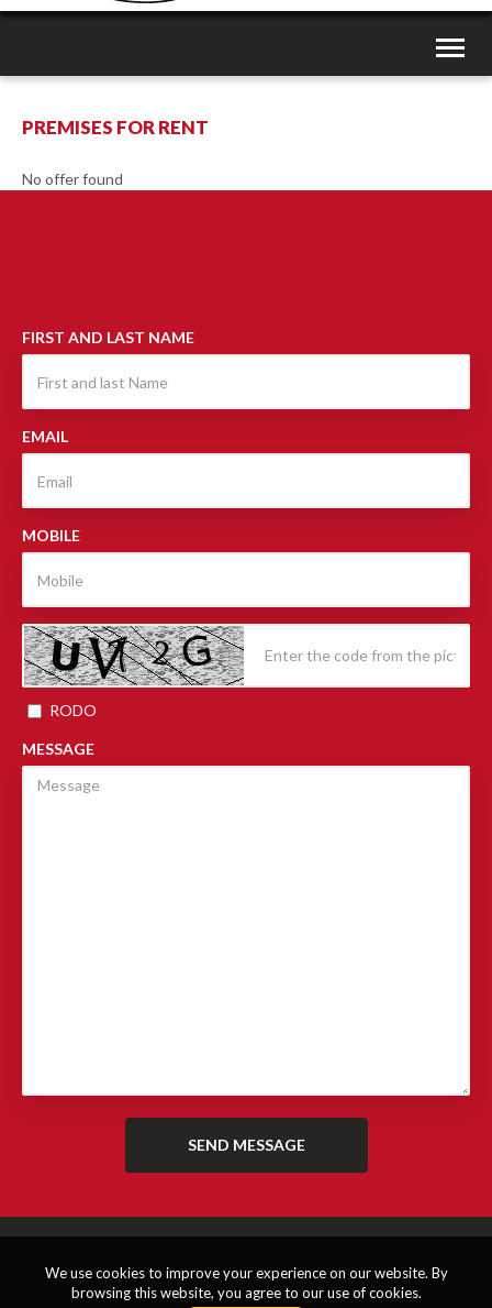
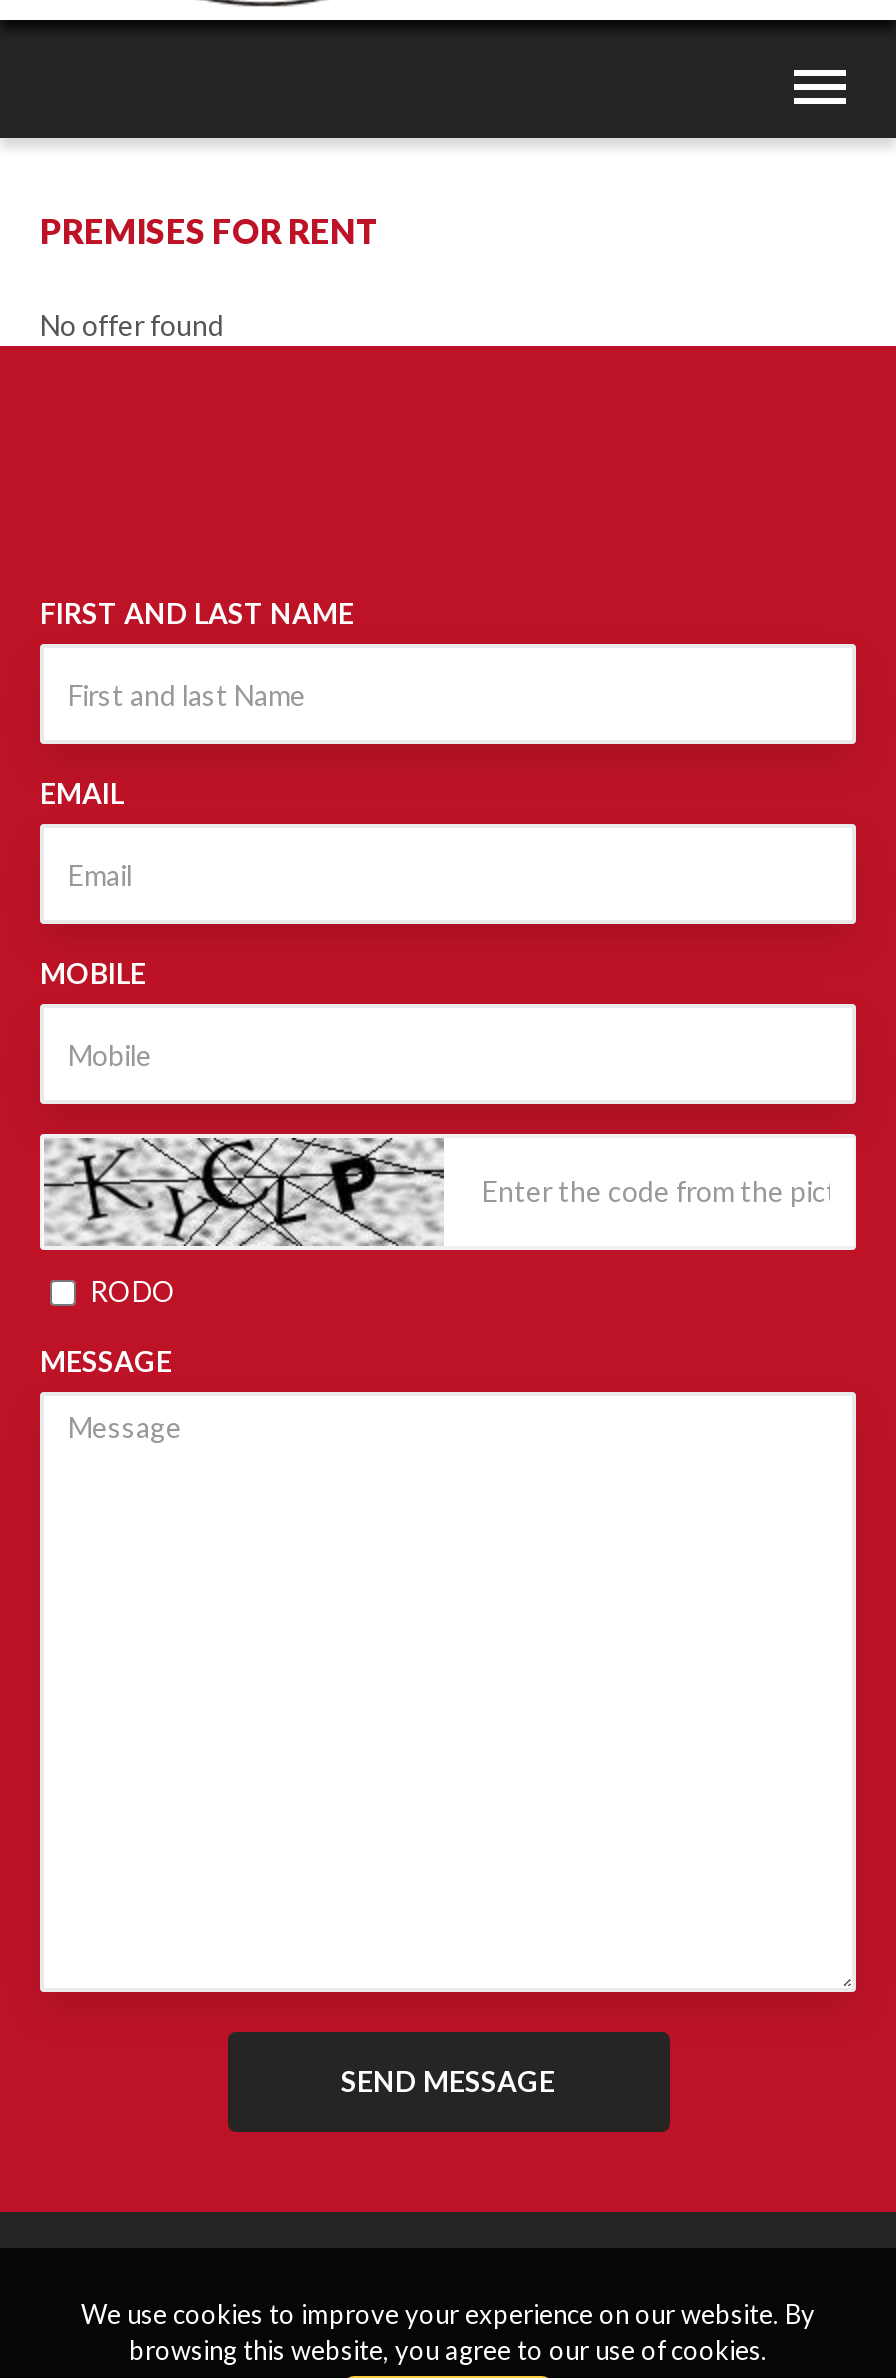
[24,626,244,686] [image] -> [46,1136,444,1248] [image]

